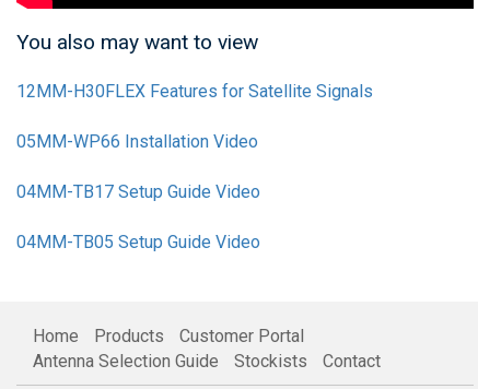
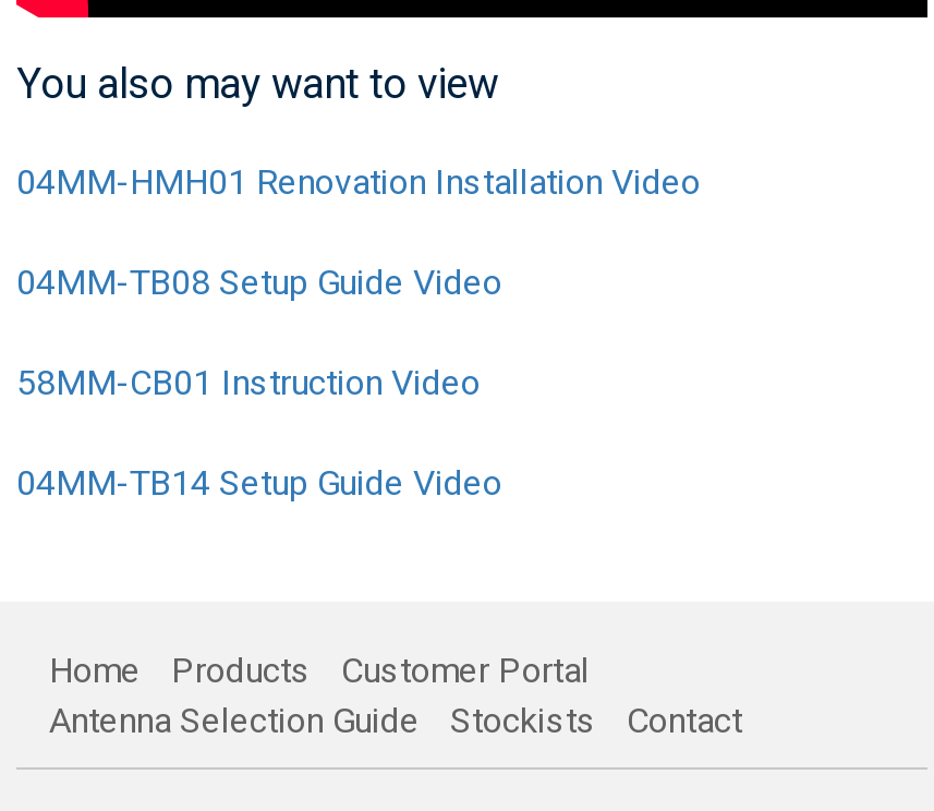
[16,81,373,102] 12MM-H30FLEX Features for Satellite Signals -> [16,162,701,203] 04MM-HMH01 Renovation Installation Video
[16,131,258,152] 05MM-WP66 Installation Video -> [16,262,502,303] 04MM-TB08 Setup Guide Video
[16,182,260,202] 04MM-TB17 Setup Guide Video -> [16,362,481,404] 58MM-CB01 Instruction Video
[16,232,260,253] 04MM-TB05 Setup Guide Video -> [16,463,502,504] 04MM-TB14 Setup Guide Video

